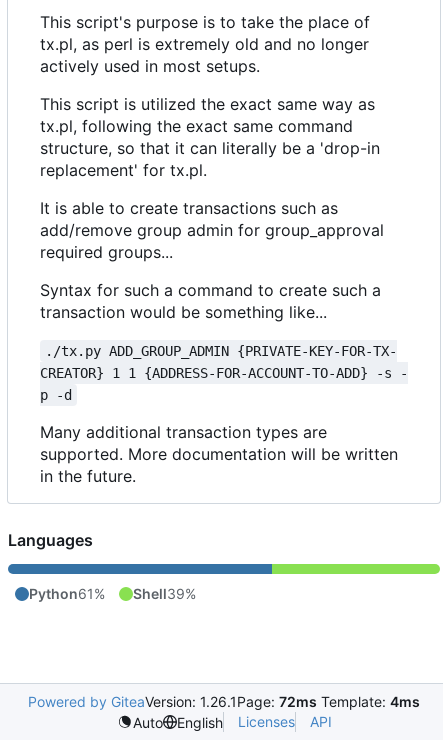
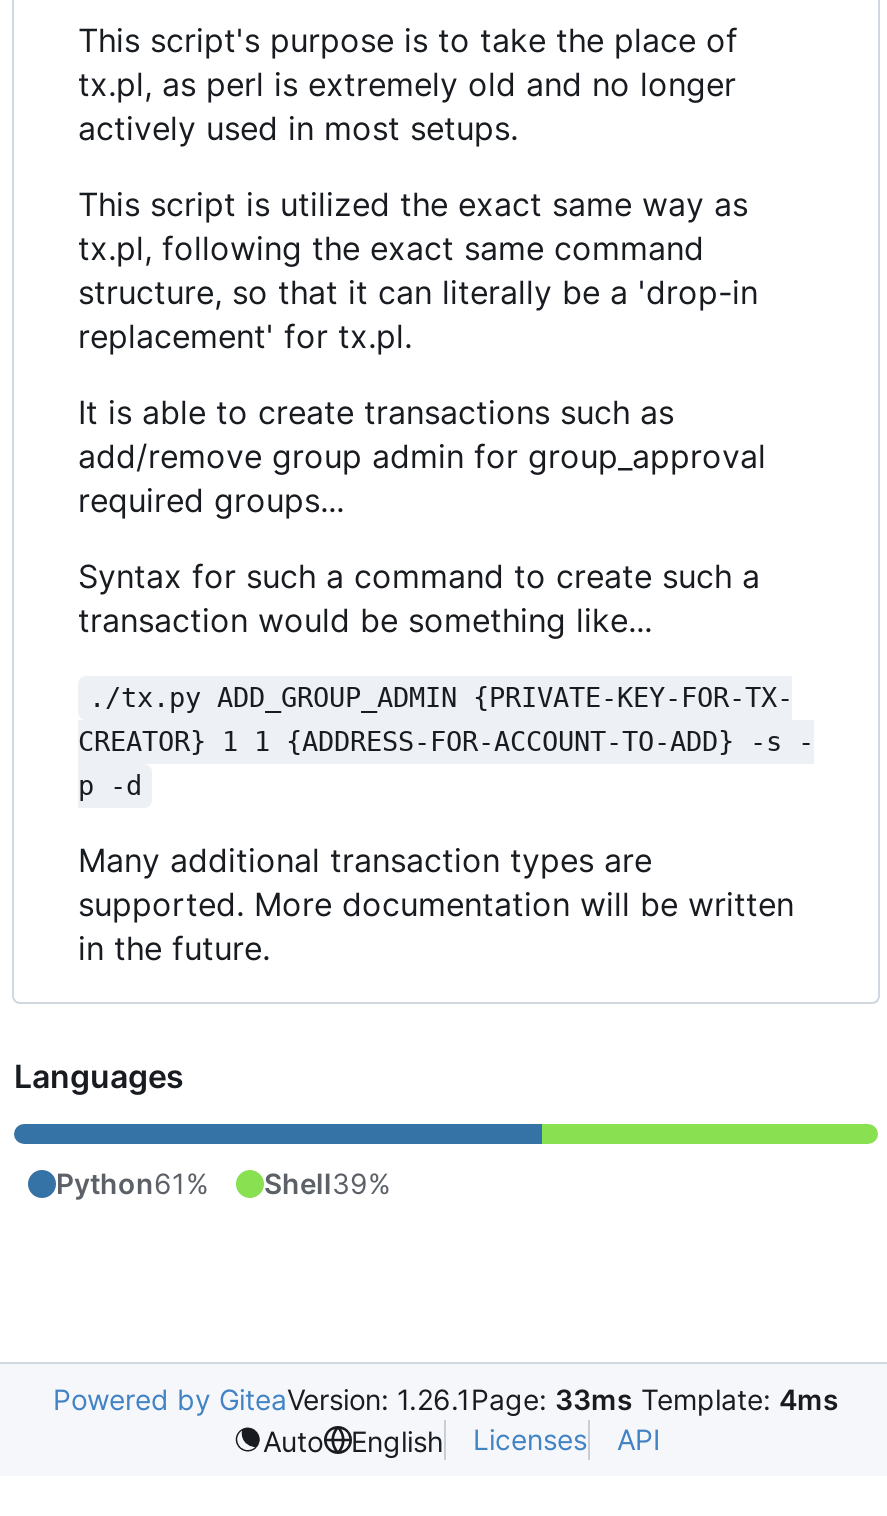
[28,693,420,710] Powered by GiteaVersion: 1.26.1 Page: 72ms Template: 4ms -> [53,1382,839,1416] Powered by GiteaVersion: 1.26.1 Page: 33ms Template: 4ms

